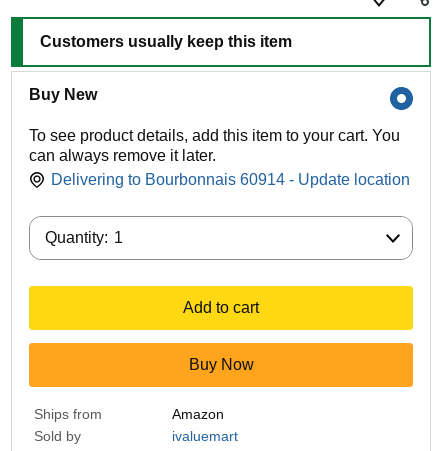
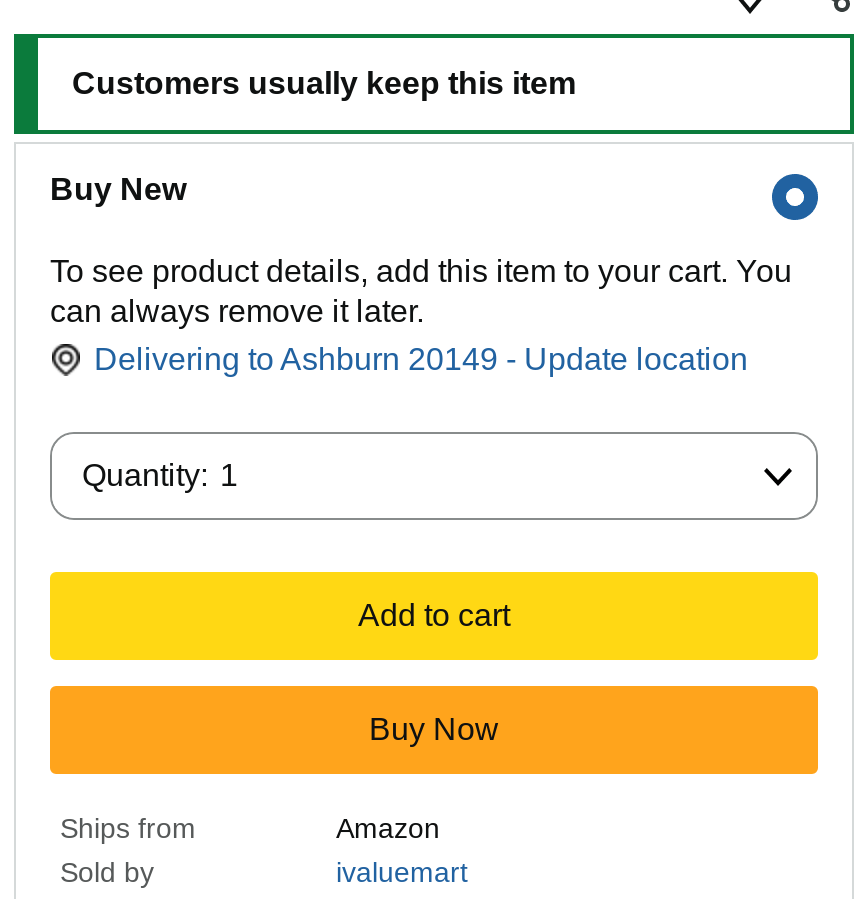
[51,171,410,188] Delivering to Bourbonnais 60914 - Update location -> [94,342,748,376] Delivering to Ashburn 20149 - Update location

